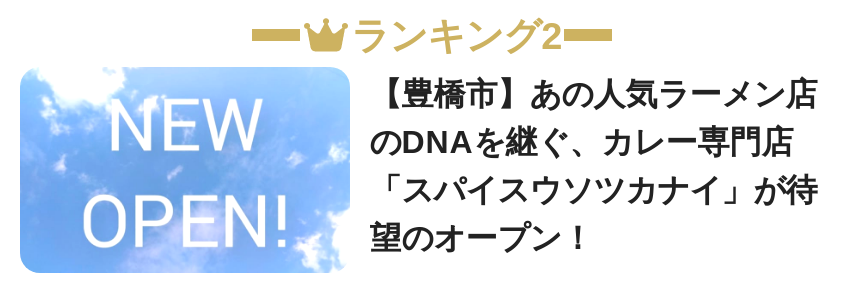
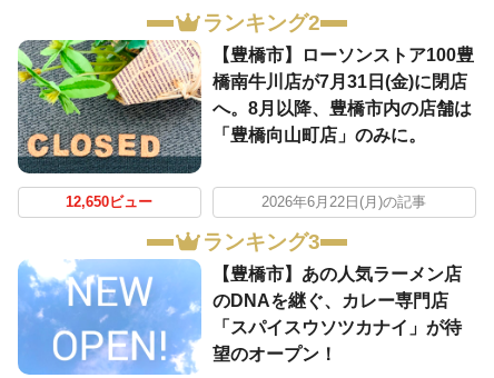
none -> [17,31,474,175] [image] | 【豊橋市】ローソンストア100豊 | 橋南牛川店が7月31日(金)に閉店 | へ。8月以降、豊橋市内の店舗は | 「豊橋向山町店」のみに。
none -> [66,194,427,254] 12,650ビュー | 2026年6月22日(月)の記事 | ランキング3

